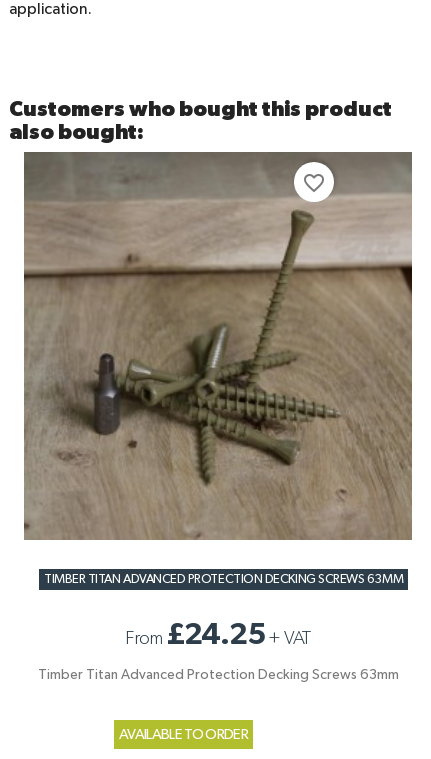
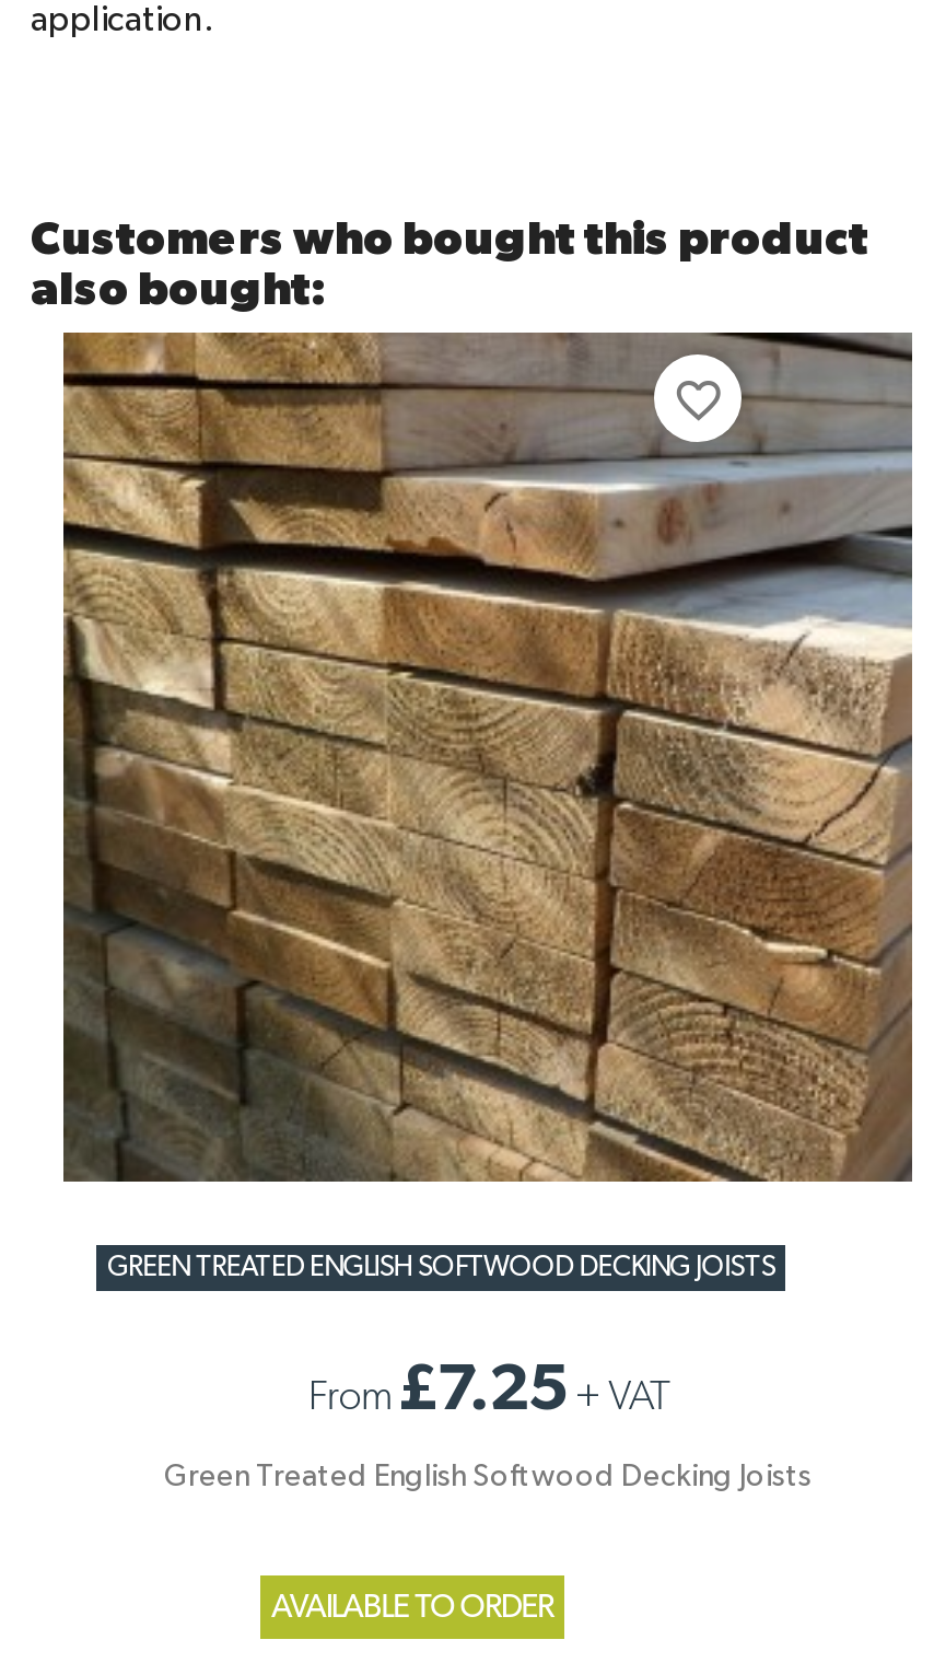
[23,151,413,586] [image] | TIMBER TITAN ADVANCED PROTECTION DECKING SCREWS 63MM -> [63,330,912,1282] [image] | GREEN TREATED ENGLISH SOFTWOOD DECKING JOISTS
[125,620,310,650] From £24.25 +VAT -> [308,1357,667,1423] From £7.25 +VAT
[37,668,398,682] Timber Titan Advanced Protection Decking Screws 63mm -> [164,1462,812,1493] Green Treated English Softwood Decking Joists

